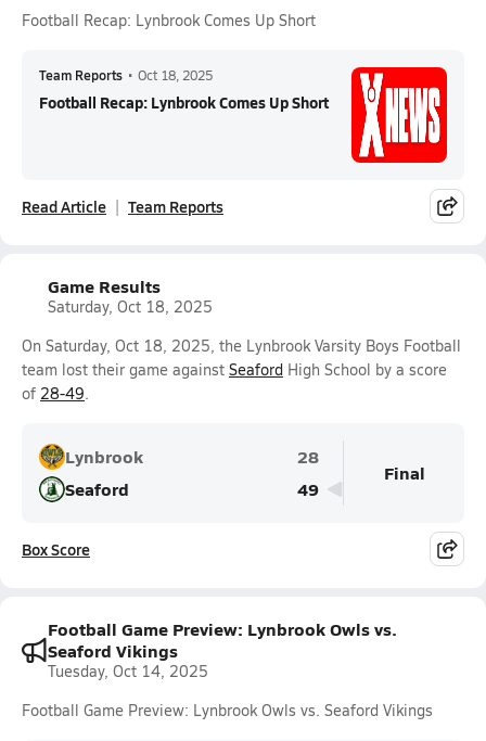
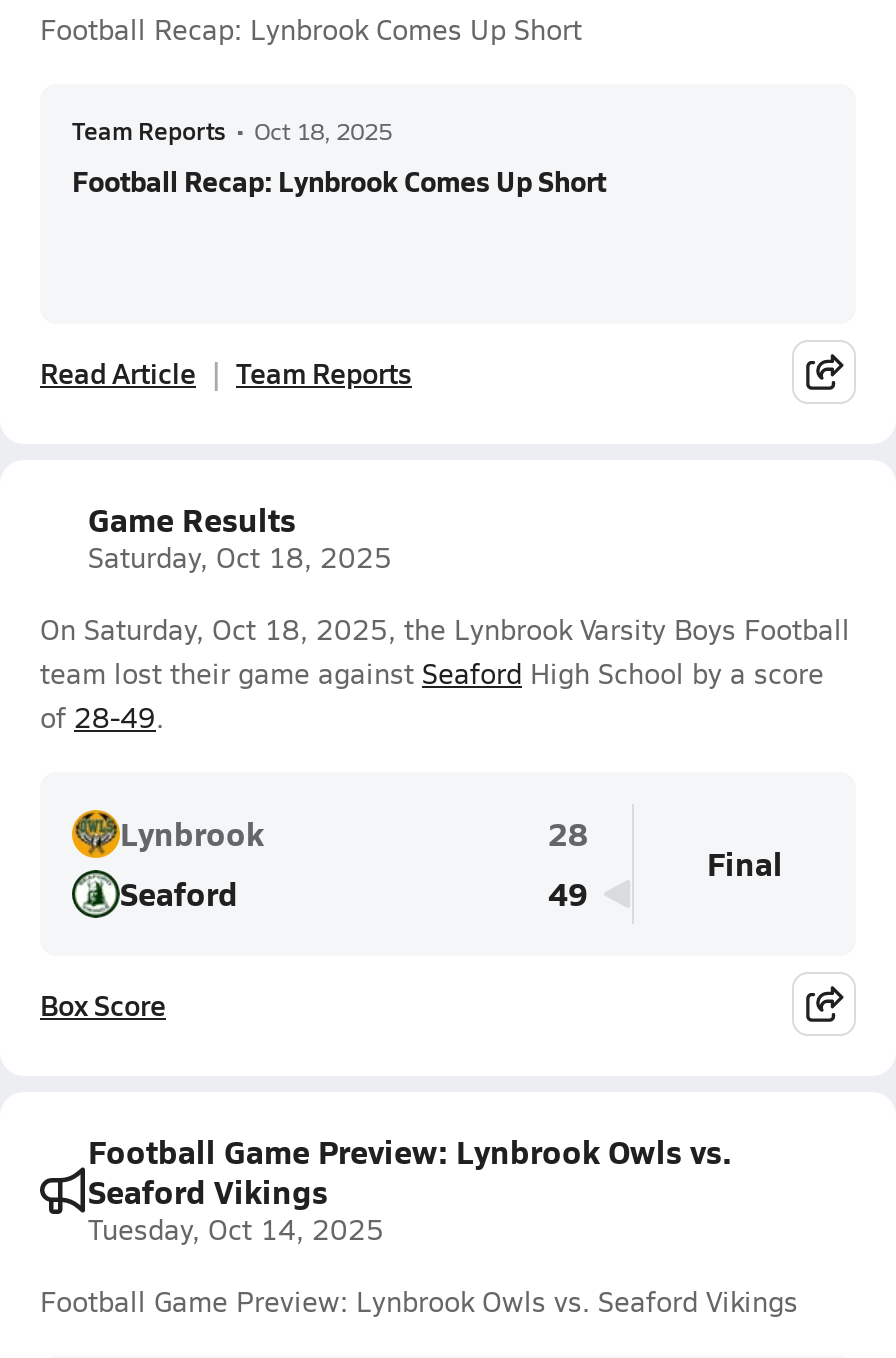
[350,66,448,164] [image] -> none

